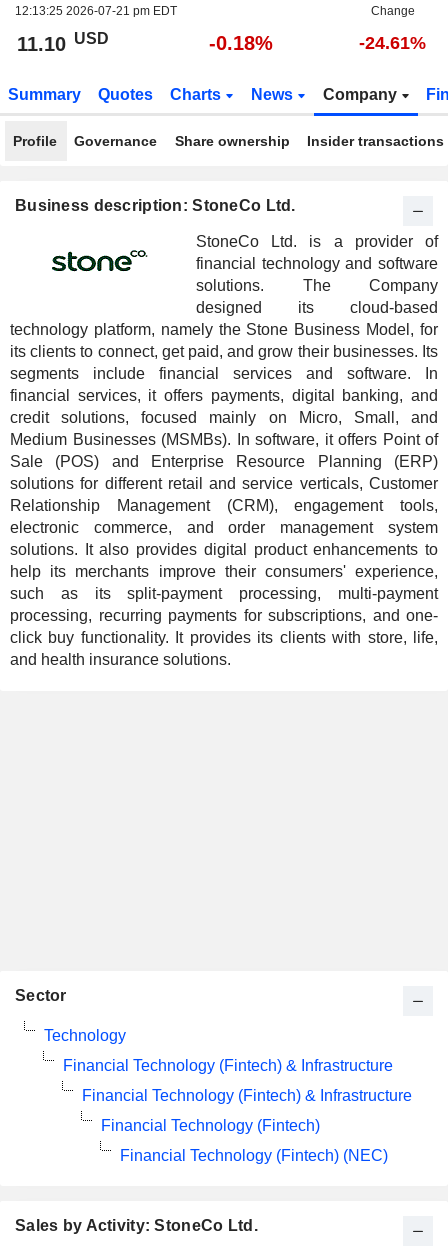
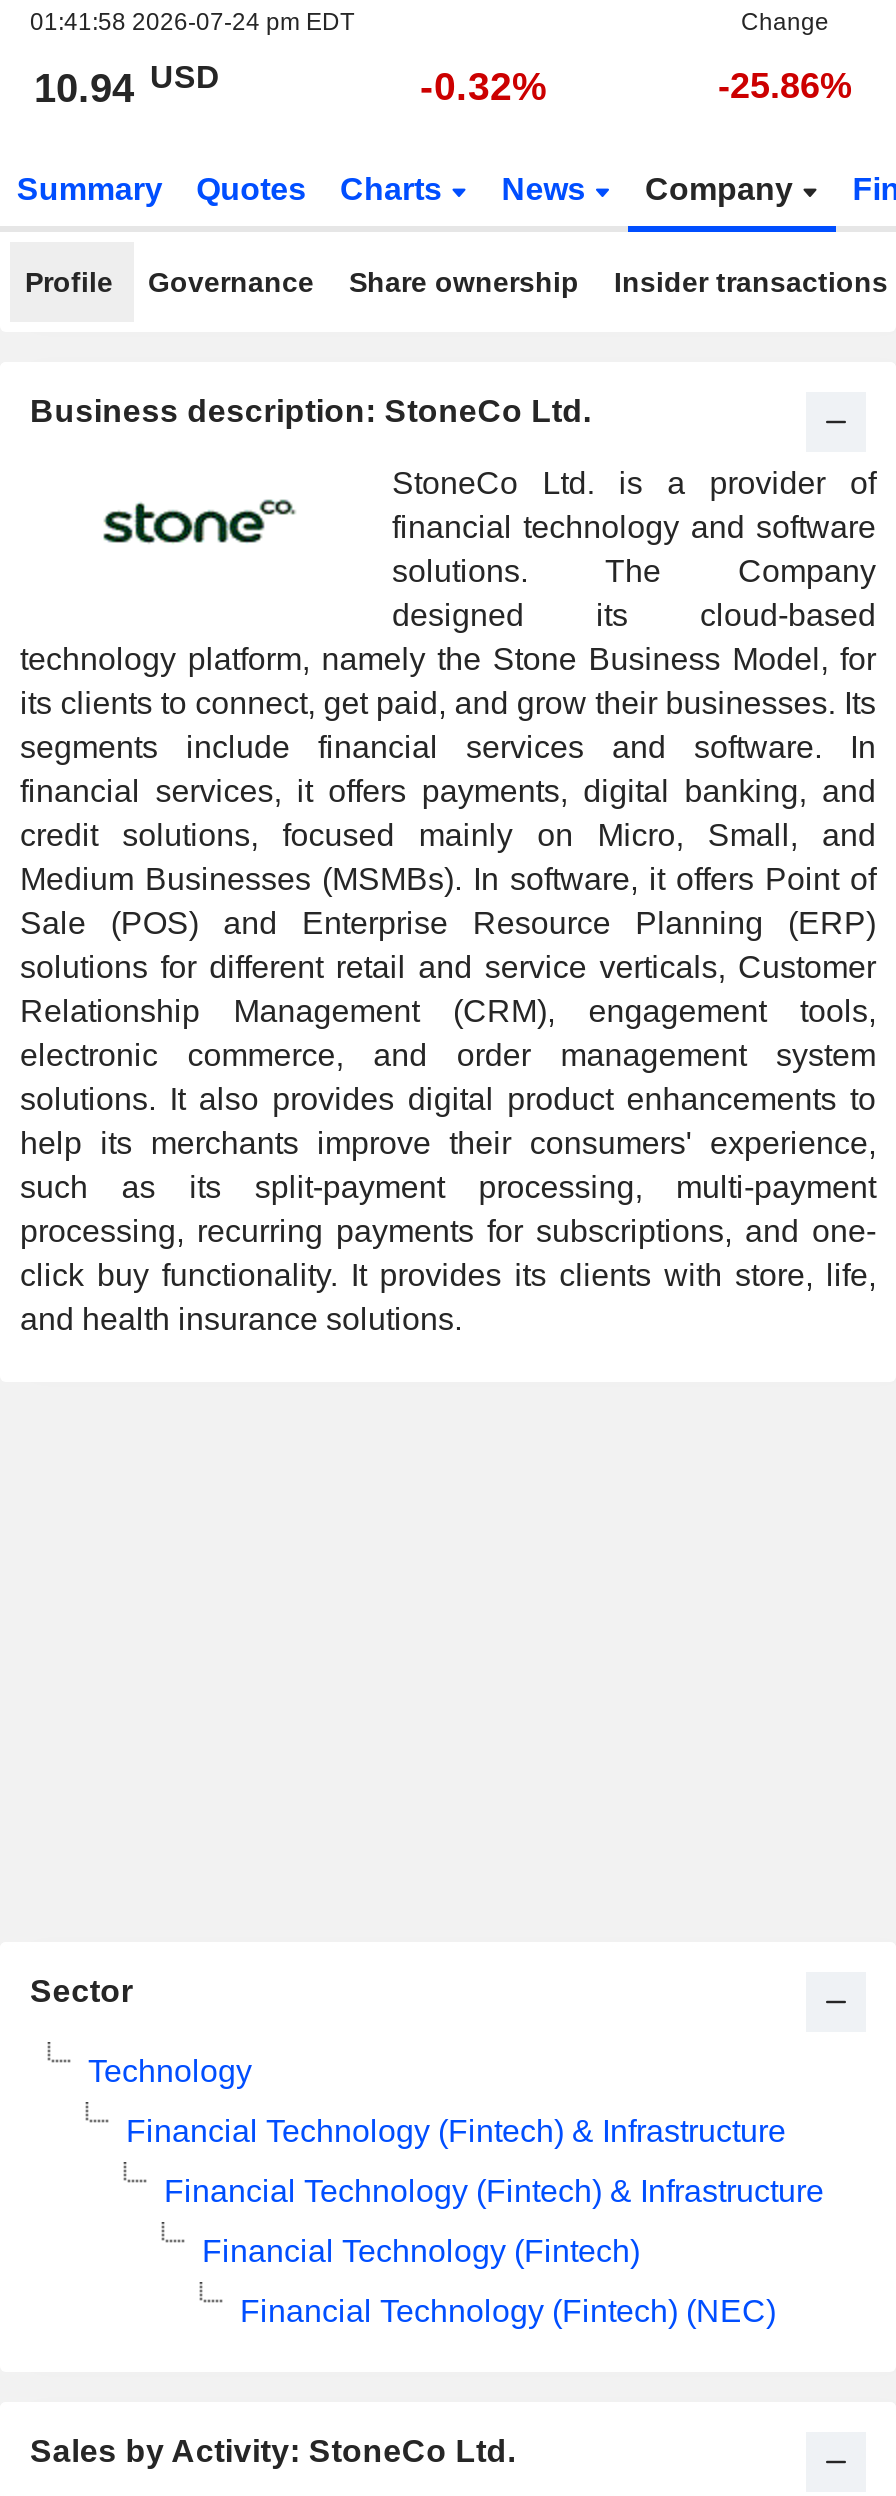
[15,4,177,18] 12:13:25 2026-07-21 pm EDT -> [30,8,354,36] 01:41:58 2026-07-24 pm EDT
[17,29,109,55] 11.10 USD -> [34,59,220,110] 10.94 USD
[209,32,273,54] -0.18% -> [420,64,548,108] -0.32%
[359,33,426,53] -24.61% -> [718,66,852,106] -25.86%

